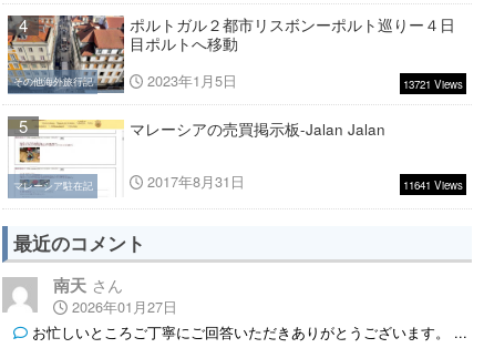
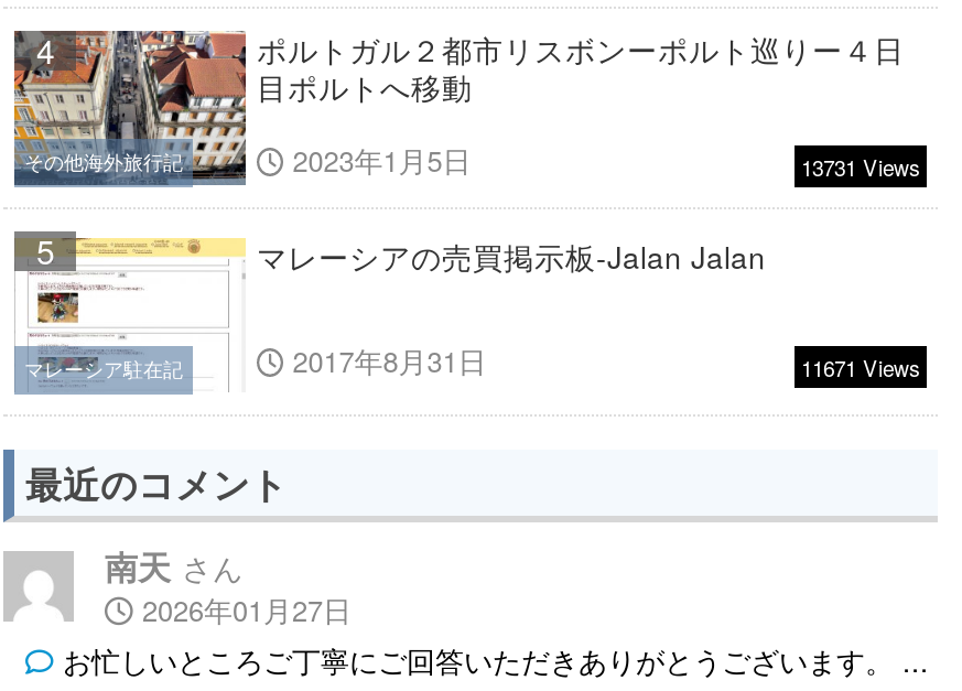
[403,76,463,92] 13721 Views -> [801,152,920,183] 13731 Views
[403,177,463,193] 11641 Views -> [801,352,920,383] 11671 Views

